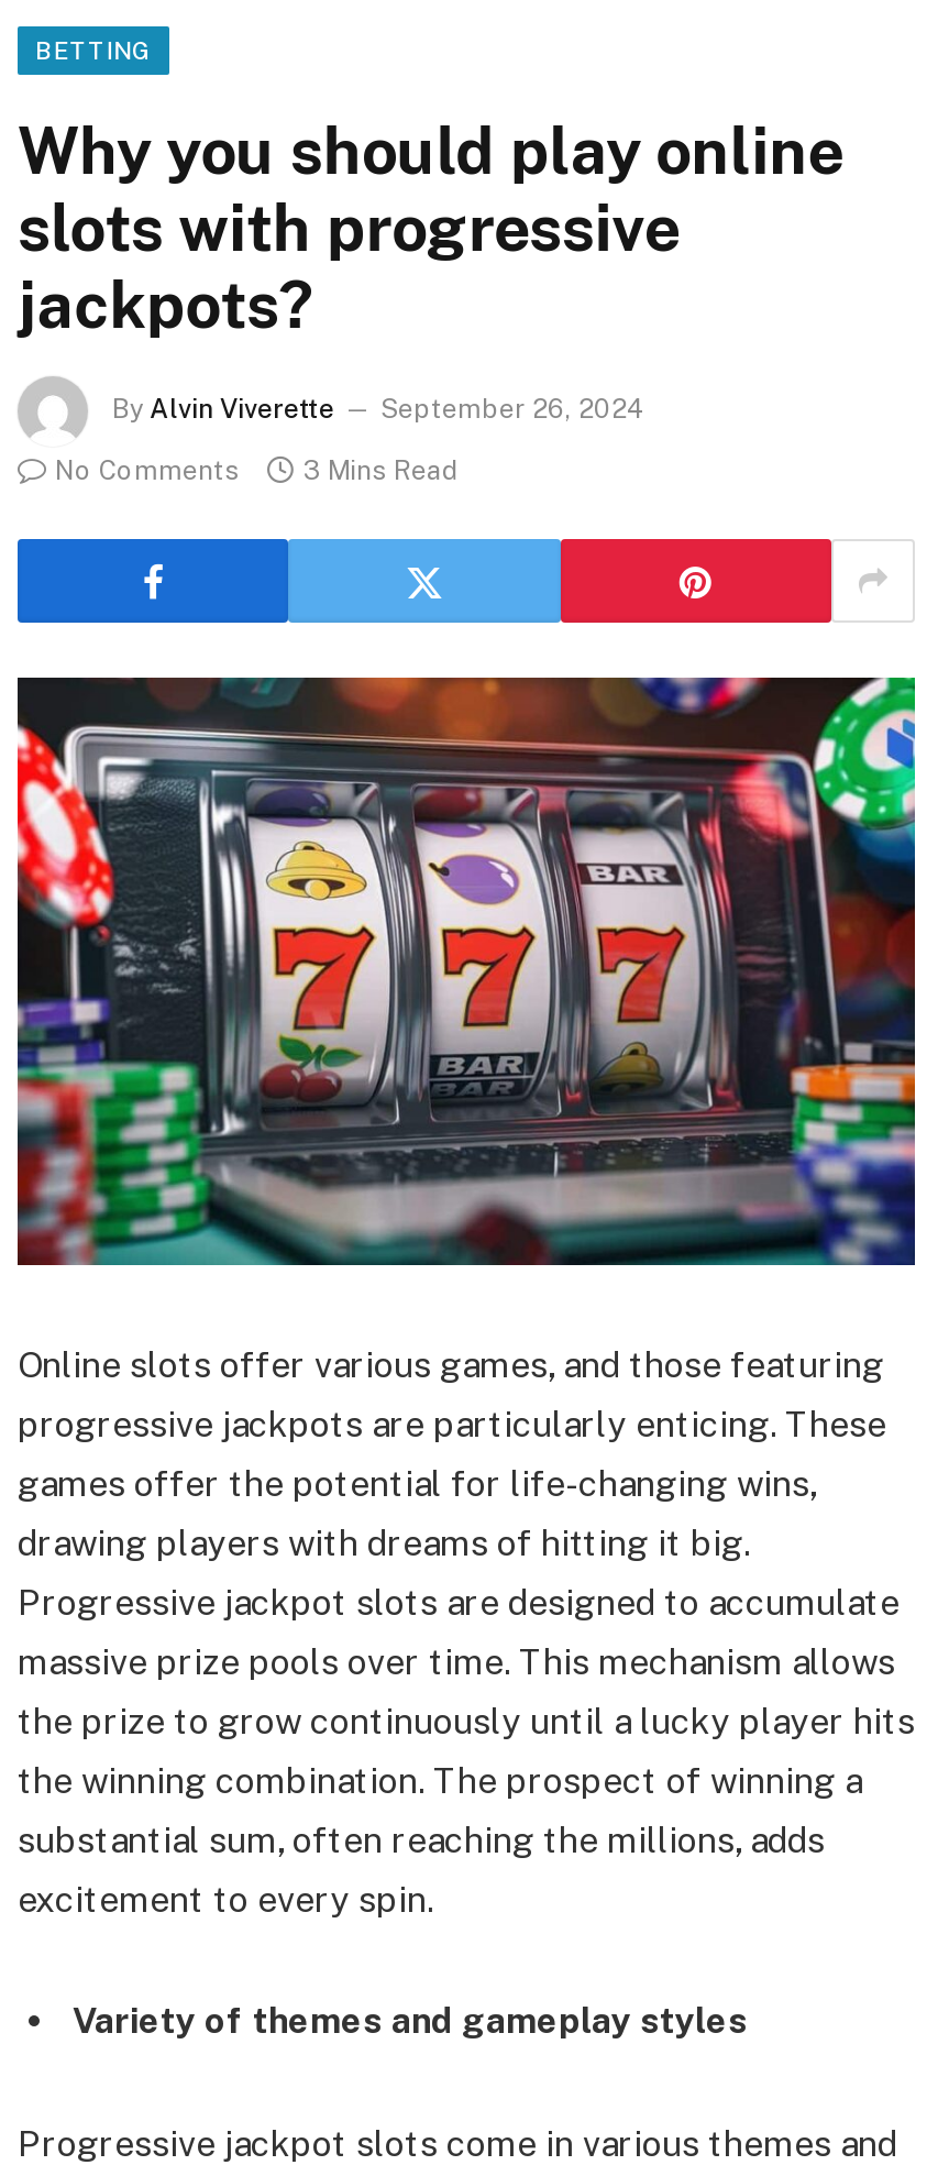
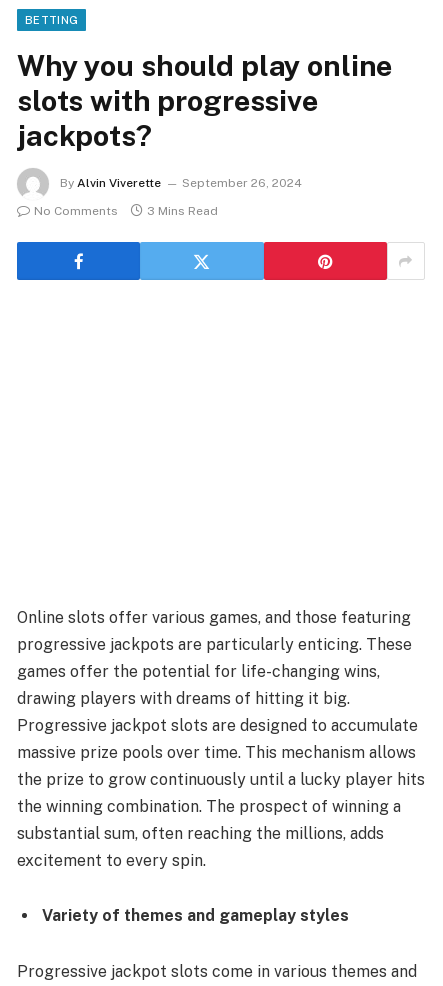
[15,675,917,1267] [image] -> none

